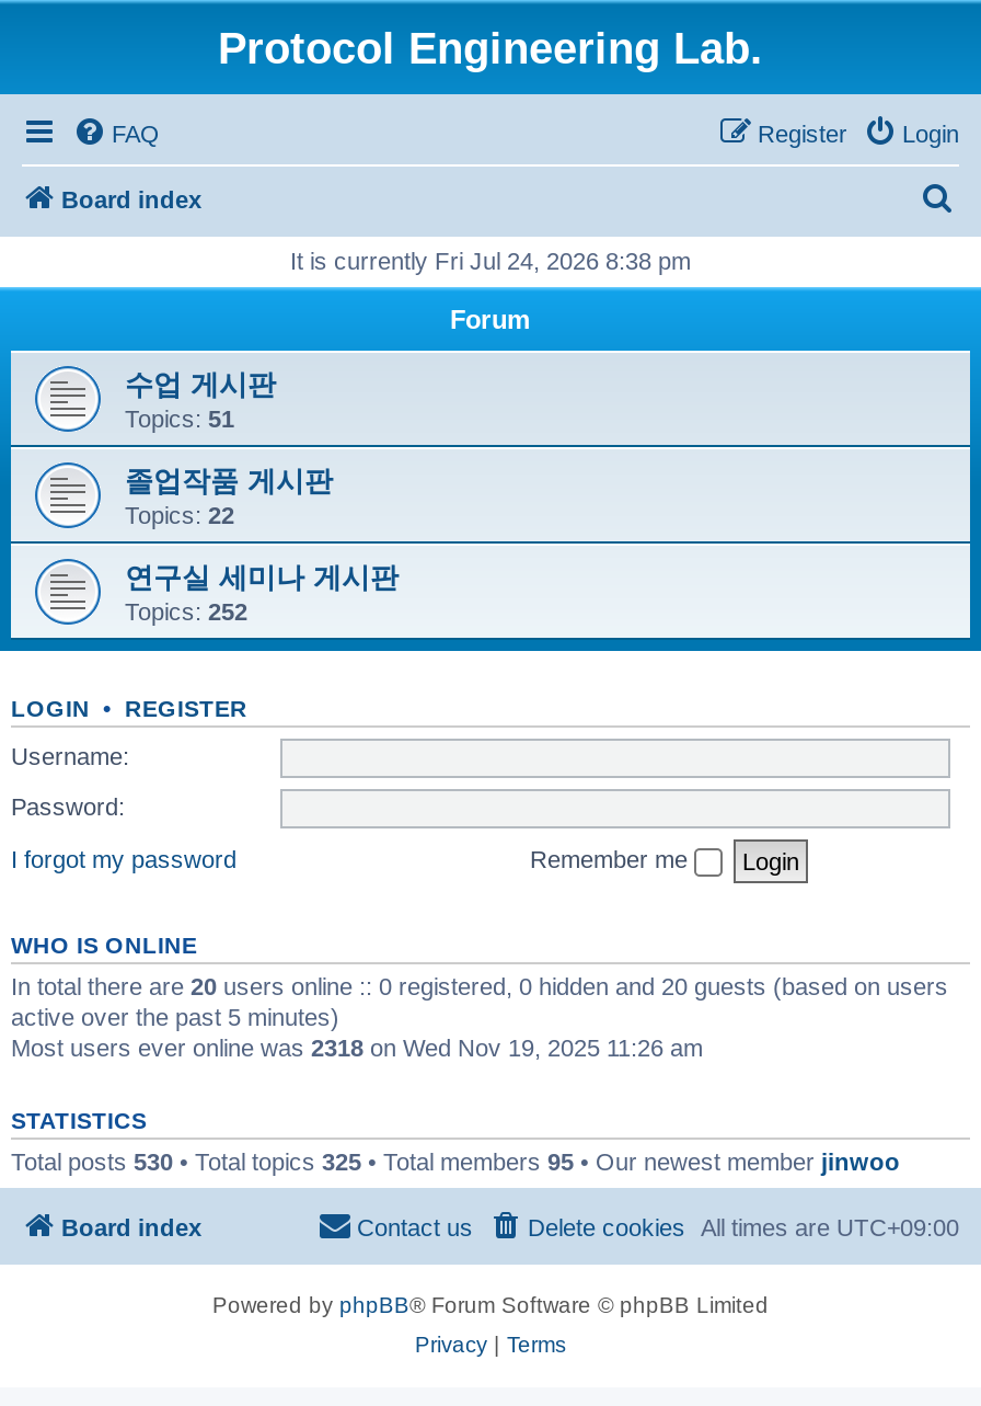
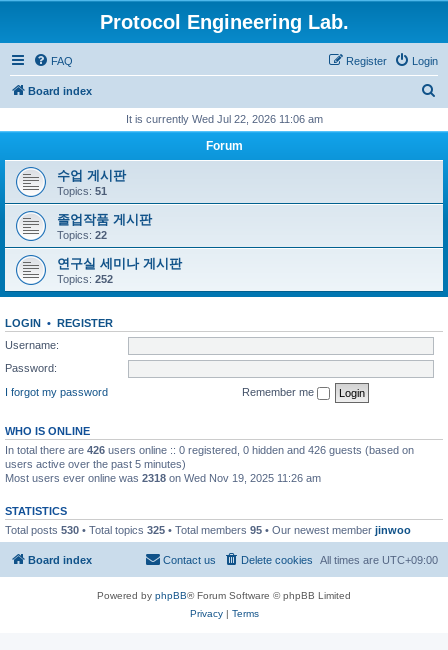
[290,248,691,274] It is currently Fri Jul 24, 2026 8:38 pm -> [125,113,322,125] It is currently Wed Jul 22, 2026 11:06 am
[11,972,948,1029] In total there are 20 users online :: 0 registered, 0 hidden and 20 guests (based on users | active over the past 5 minutes) -> [5,443,414,469] In total there are 426 users online :: 0 registered, 0 hidden and 426 guests (based on | users active over the past 5 minutes)

